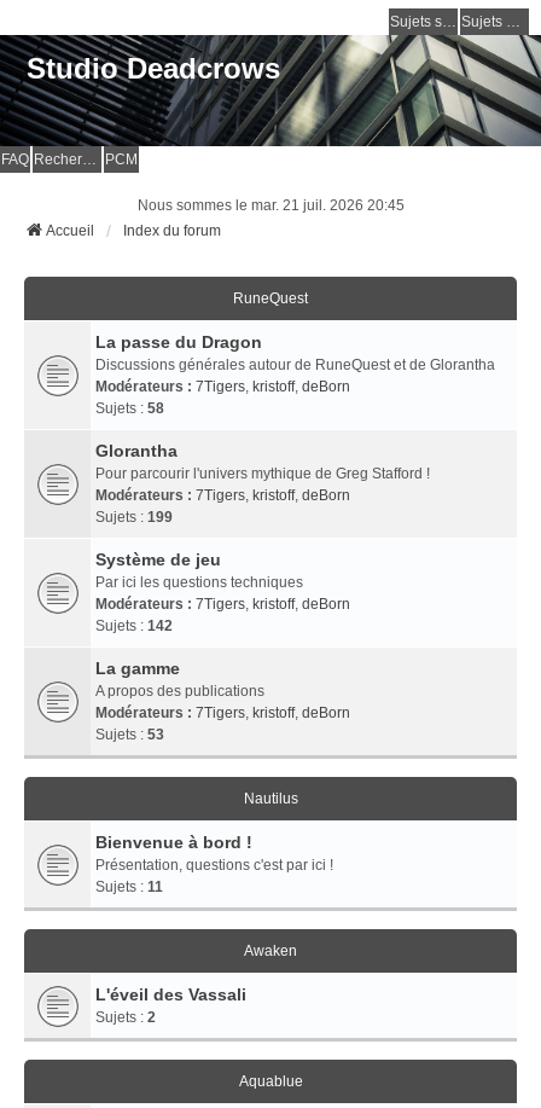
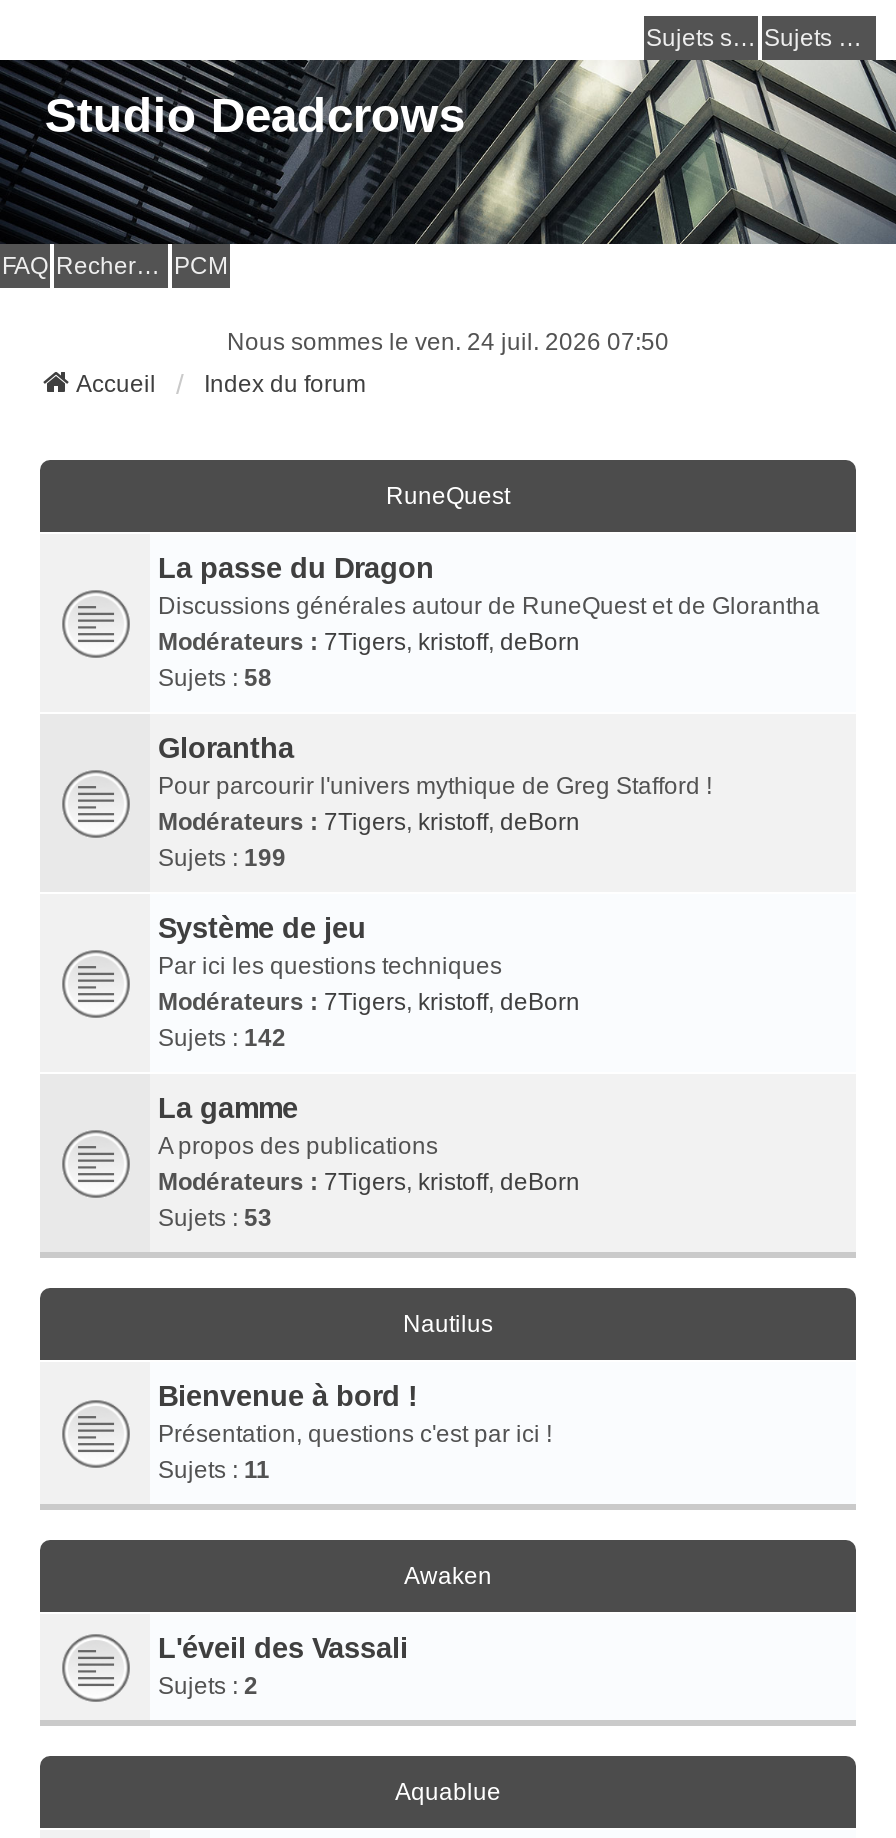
[137,197,404,214] Nous sommes le mar. 21 juil. 2026 20:45 -> [227,328,669,356] Nous sommes le ven. 24 juil. 2026 07:50

